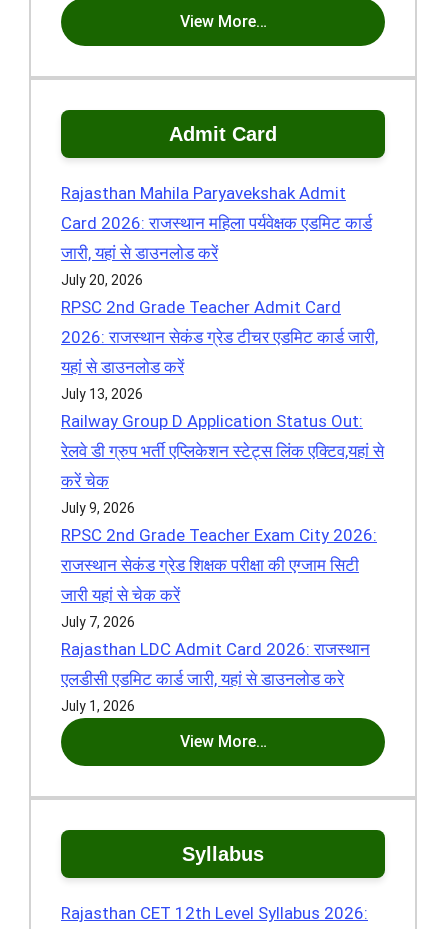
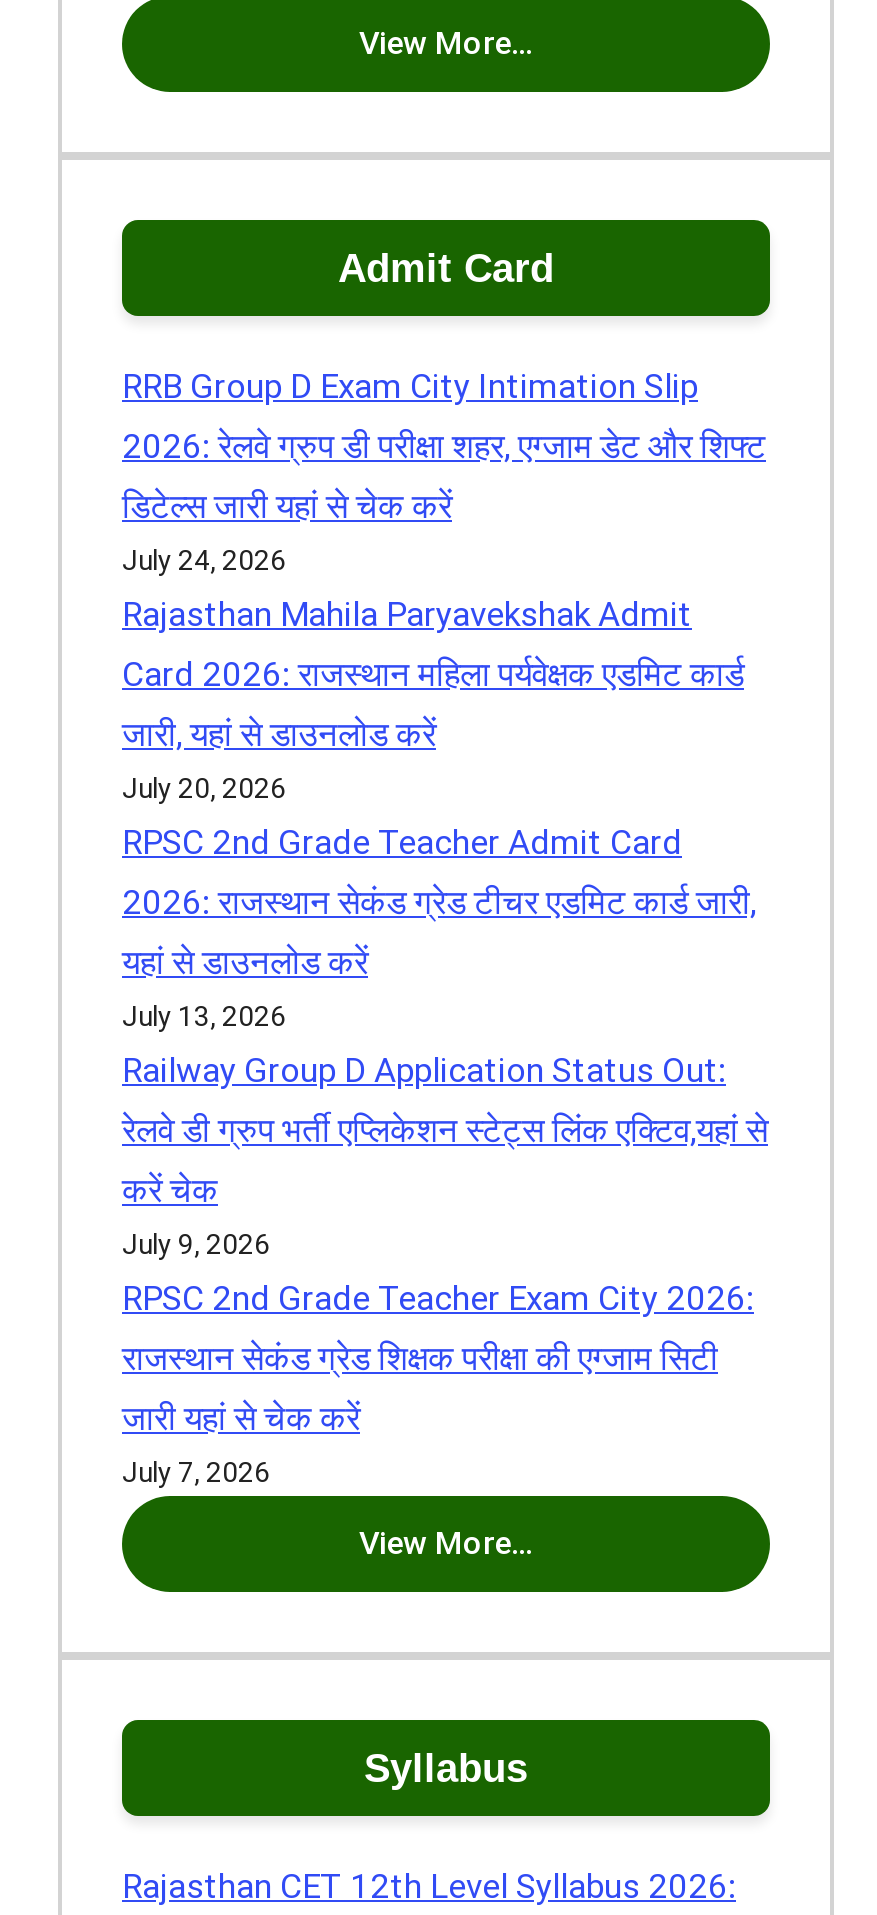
none -> [122,366,766,576] RRB Group D Exam City Intimation Slip | 2026: रेलवे ग्रुप डी परीक्षा शहर, एग्जाम डेट और शिफ्ट | डिटेल्स जारी यहां से चेक करें | July 24, 2026
moved [61,183,384,630] -> [122,594,768,1488]: Rajasthan Mahila Paryavekshak Admit | Card 2026: राजस्थान महिला पर्यवेक्षक एडमिट कार्ड | जारी, यहां से डाउनलोड करें | ... | जारी यहां से चेक करें | July 7, 2026
[61,639,370,714] Rajasthan LDC Admit Card 2026: राजस्थान | एलडीसी एडमिट कार्ड जारी, यहां से डाउनलोड करे | July 1, 2026 -> none

